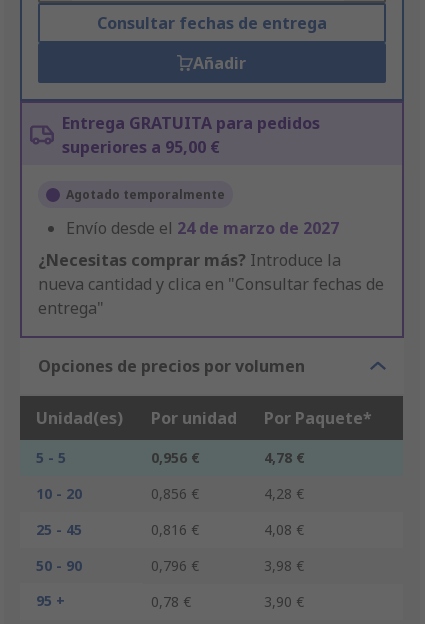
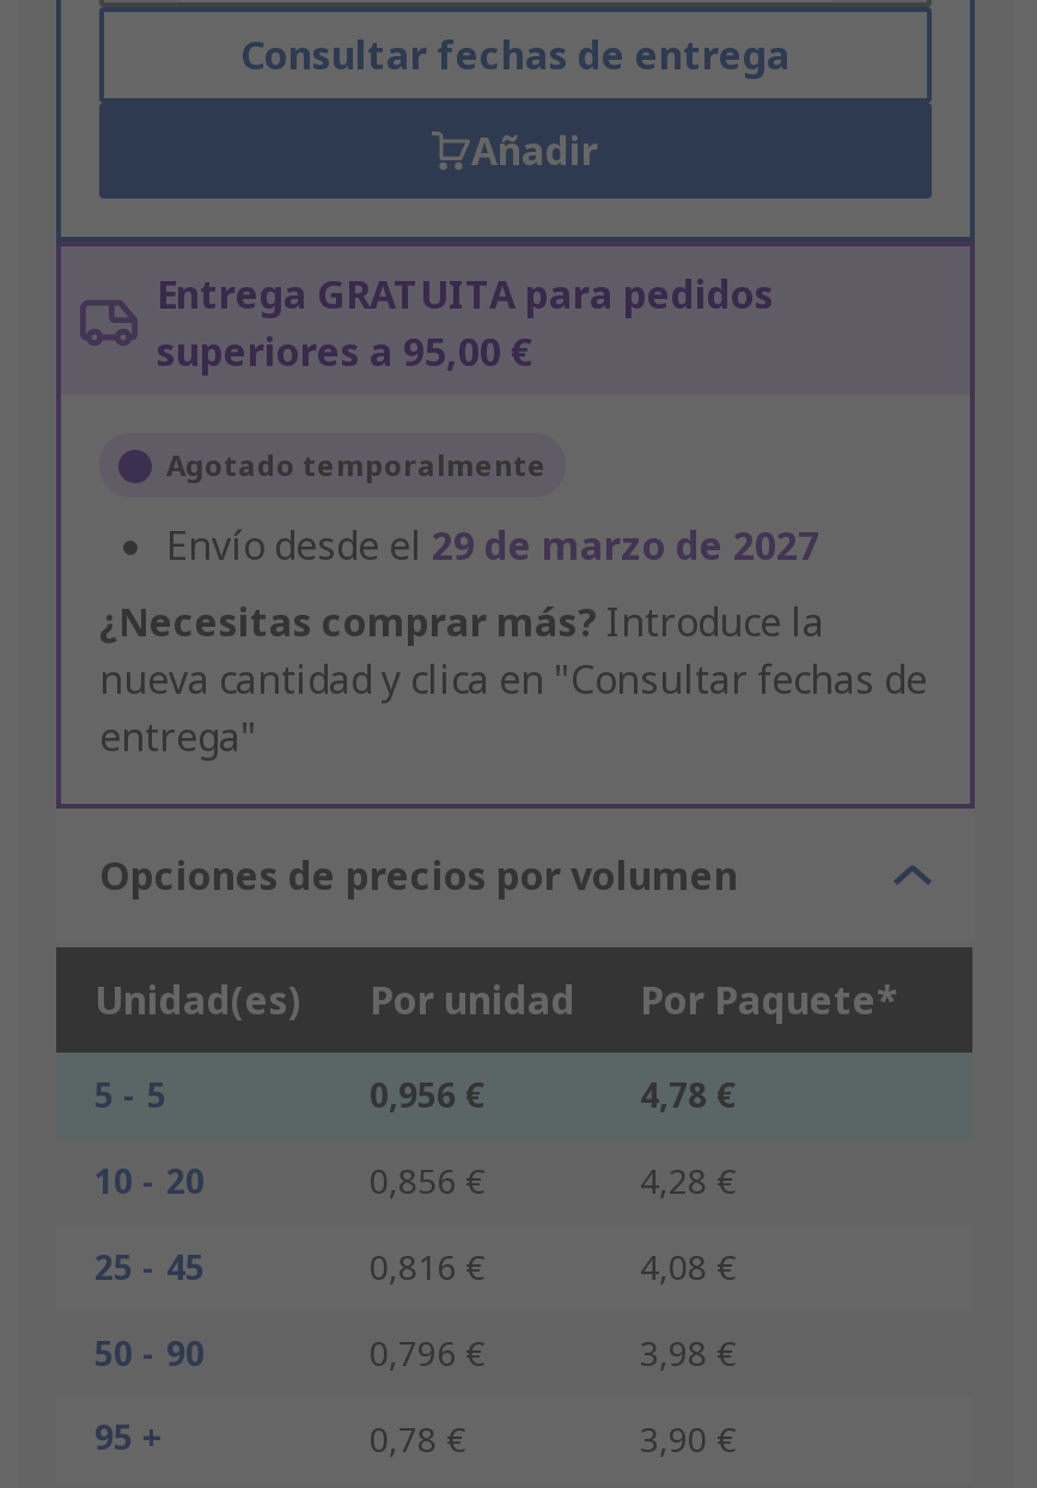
[66,217,339,239] Envío desde el 24 de marzo de 2027 -> [166,520,819,573] Envío desde el 29 de marzo de 2027

